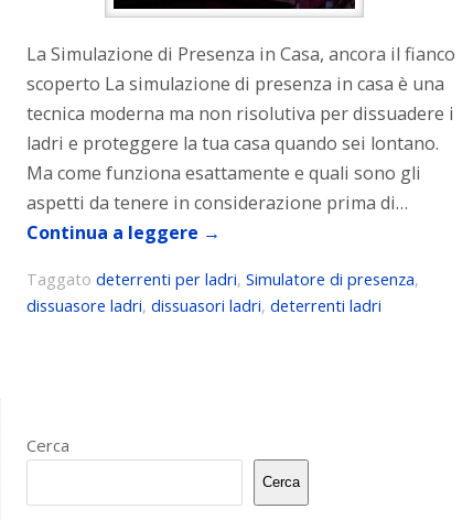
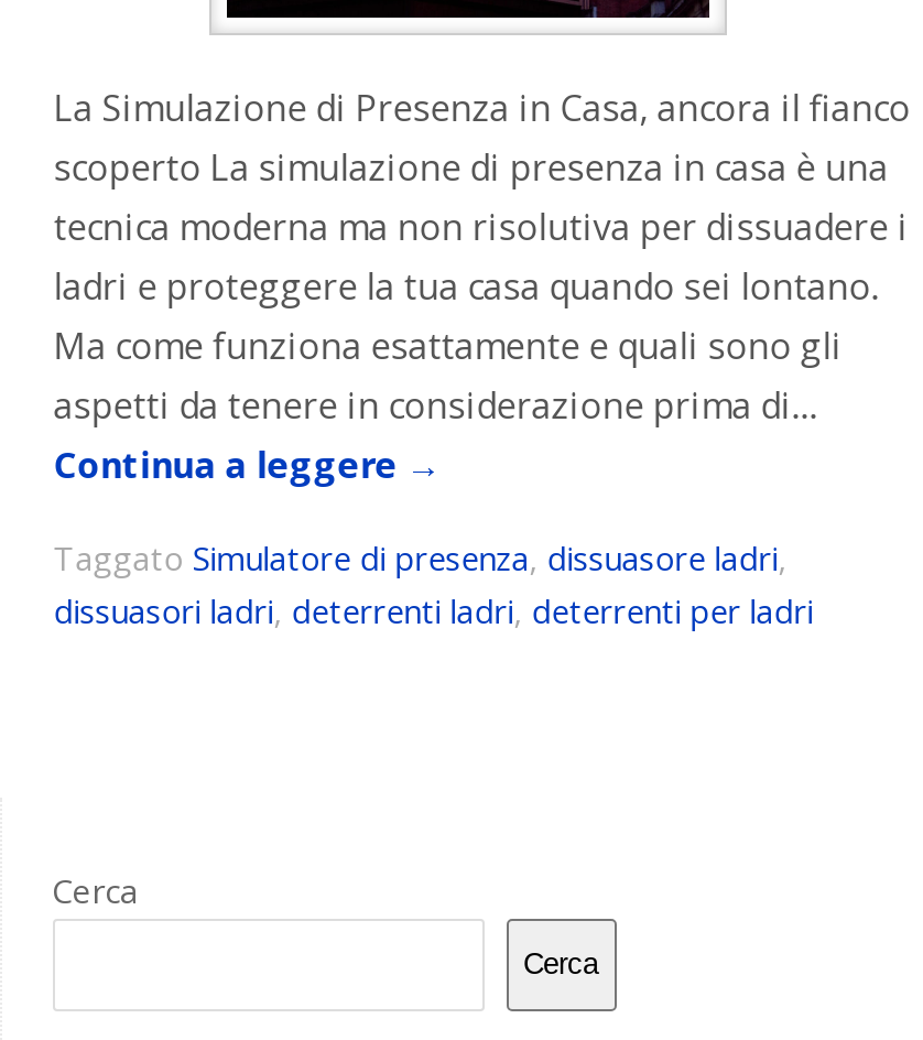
[27,268,419,317] Taggato deterrenti per ladri, Simulatore di presenza, | dissuasore ladri, dissuasori ladri, deterrenti ladri -> [54,537,814,633] Taggato Simulatore di presenza, dissuasore ladri, | dissuasori ladri, deterrenti ladri, deterrenti per ladri

